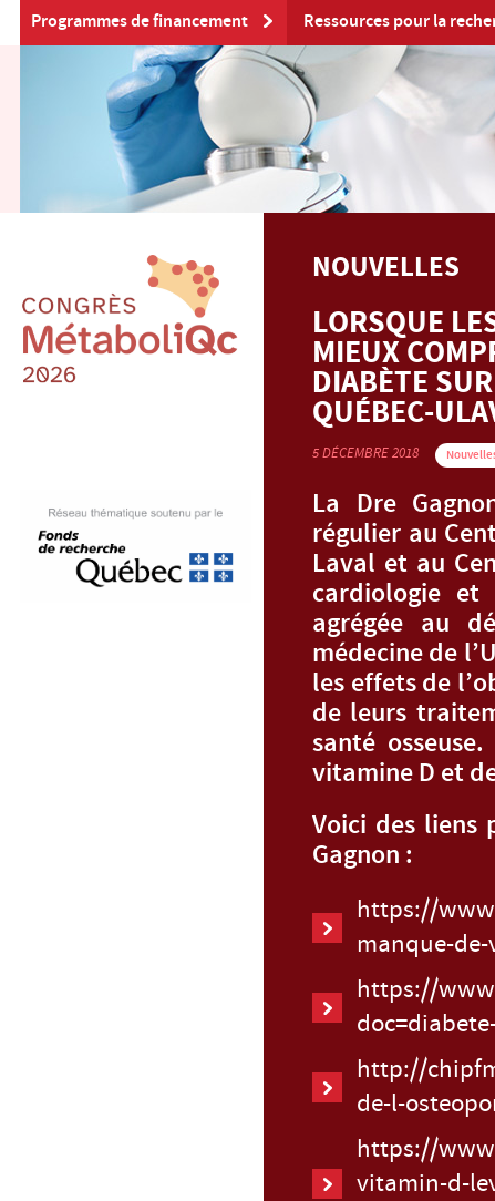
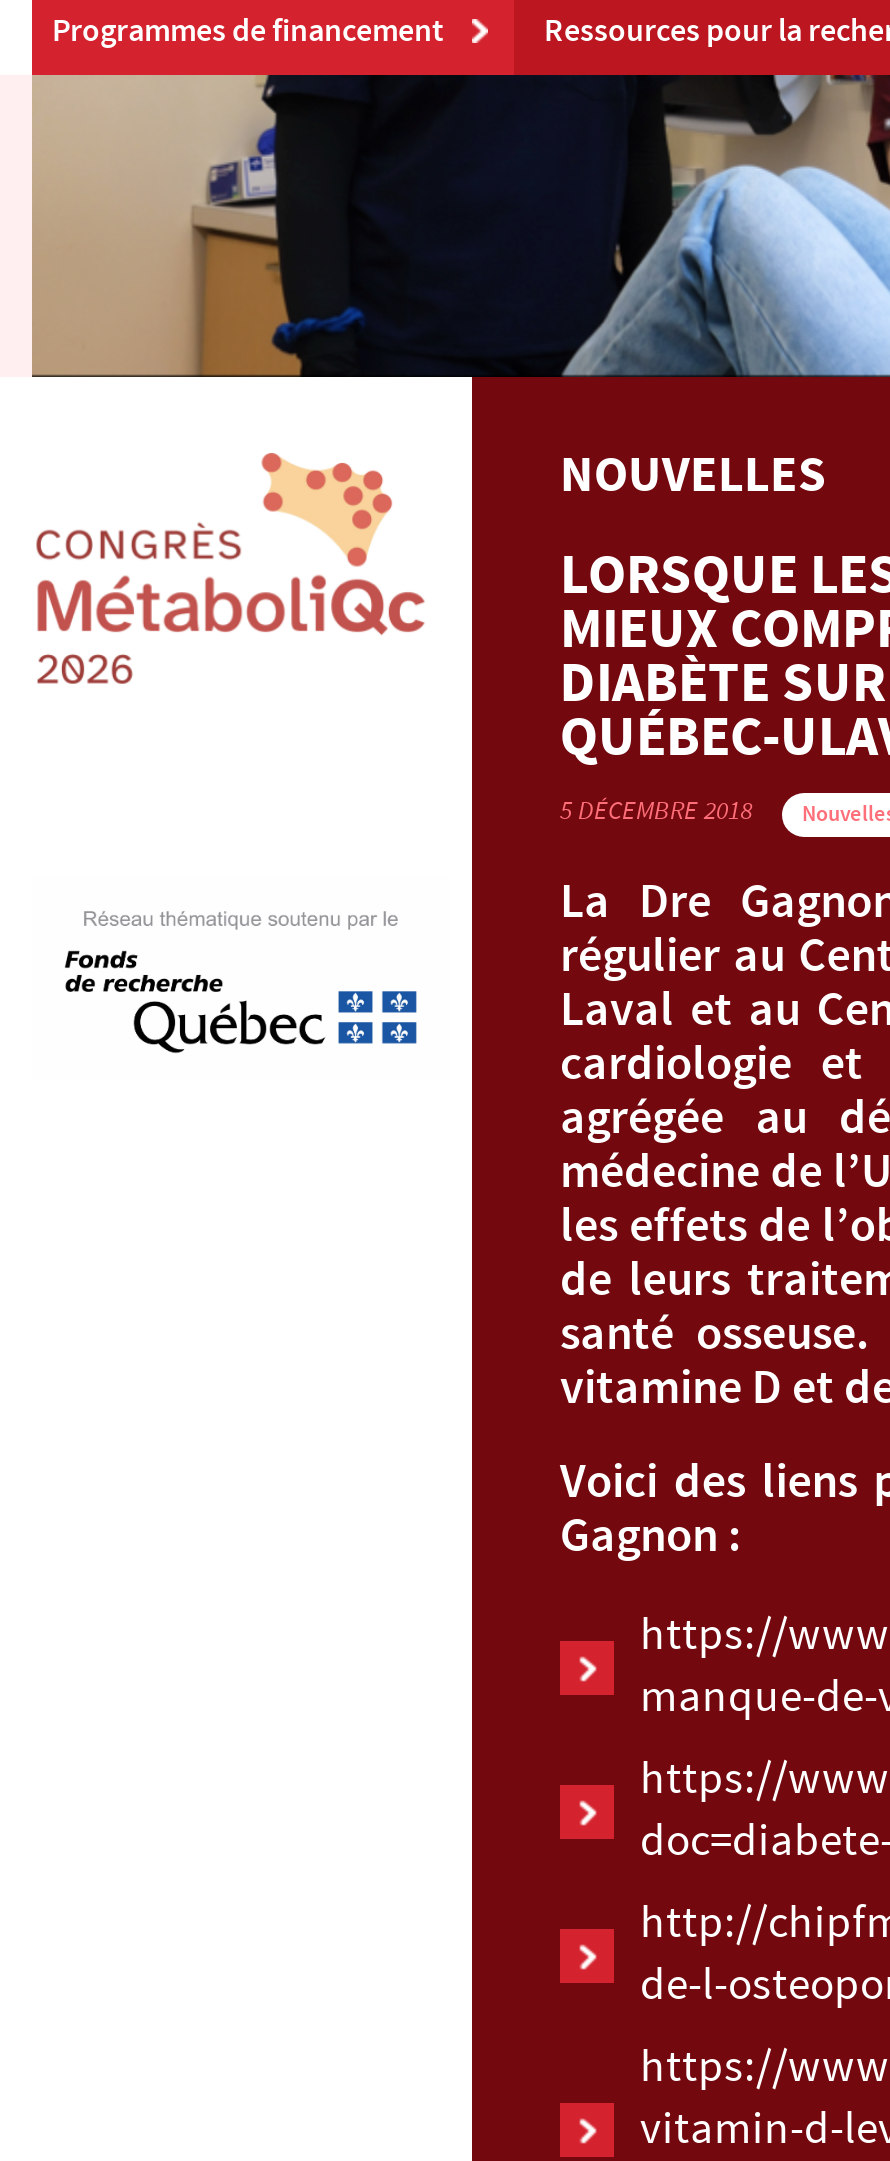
[20,44,492,214] [image] -> [30,73,884,379] [image]

